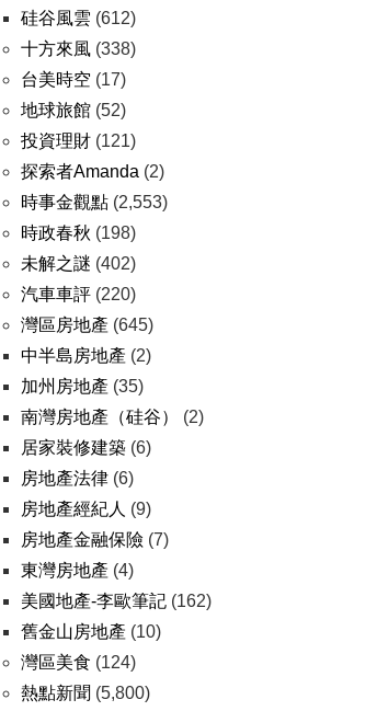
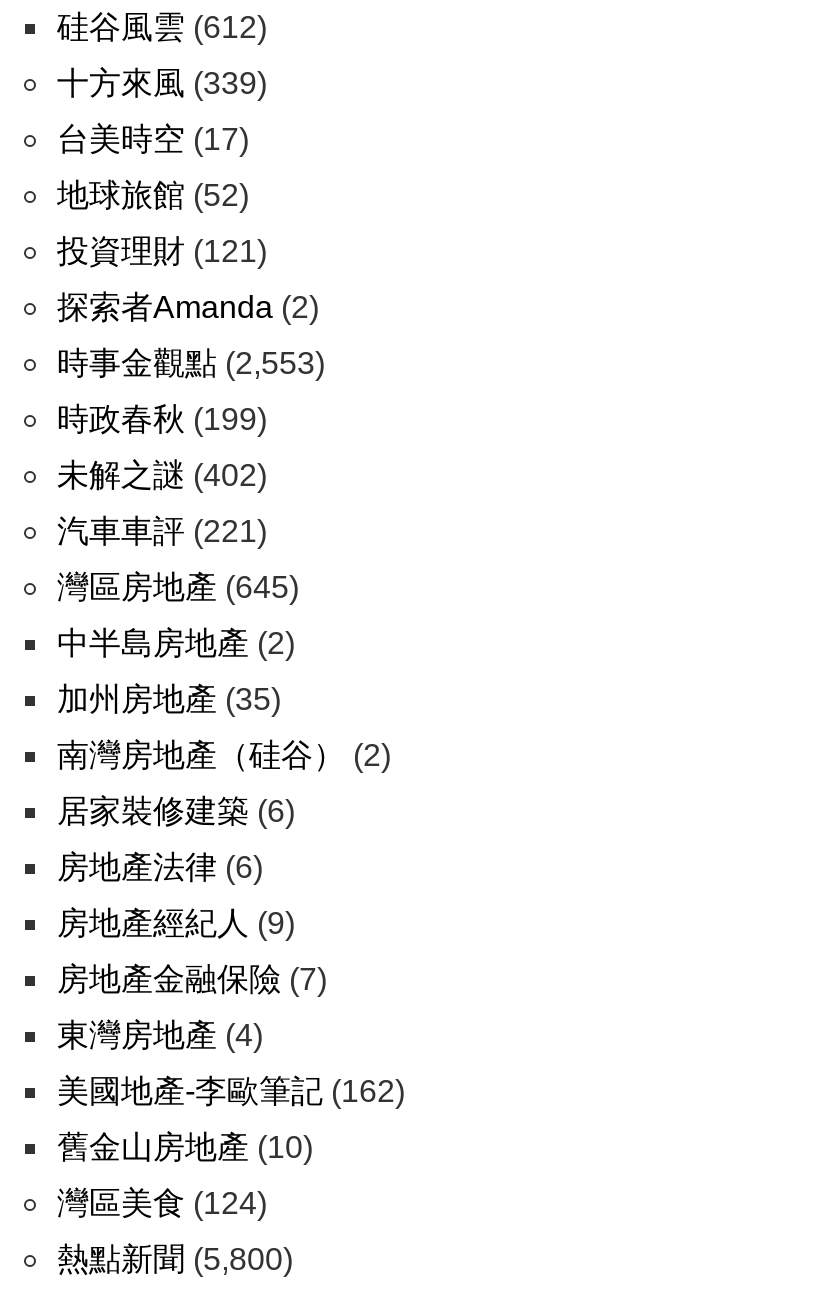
[21,39,136,58] 十方來風(338) -> [57,66,267,100] 十方來風(339)
[21,223,136,242] 時政春秋(198) -> [57,402,267,436] 時政春秋(199)
[21,285,136,303] 汽車車評(220) -> [57,514,267,548] 汽車車評(221)

